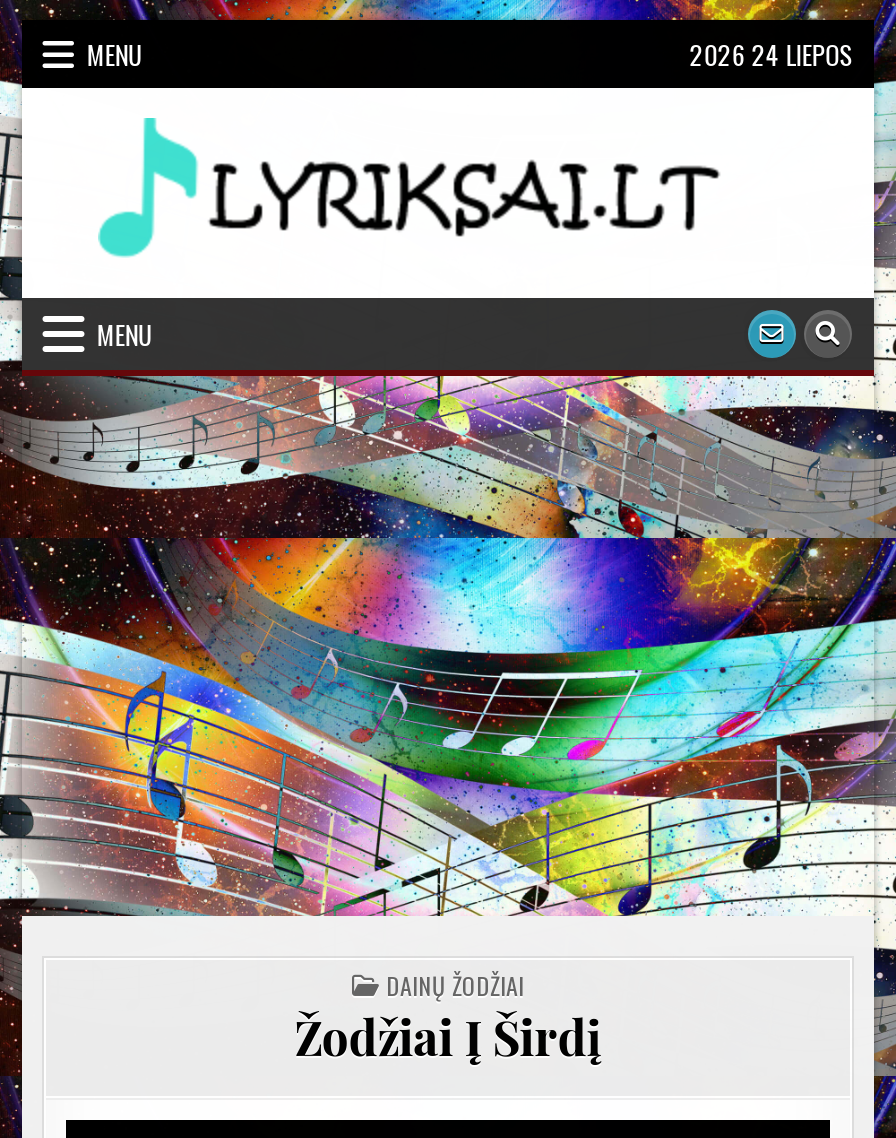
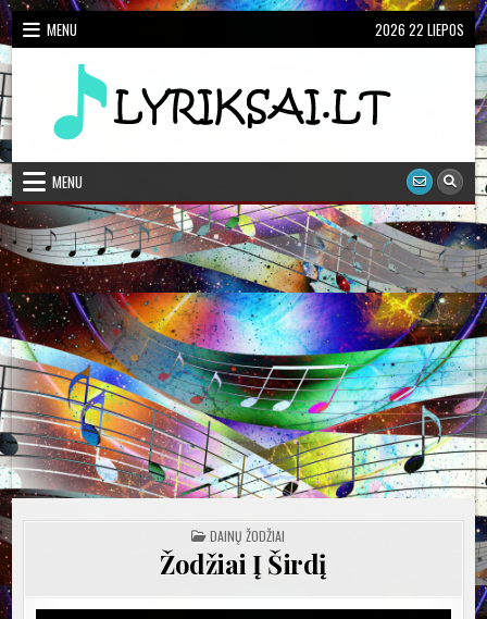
[690,34,854,74] 2026 24 LIEPOS -> [375,18,464,40] 2026 22 LIEPOS

